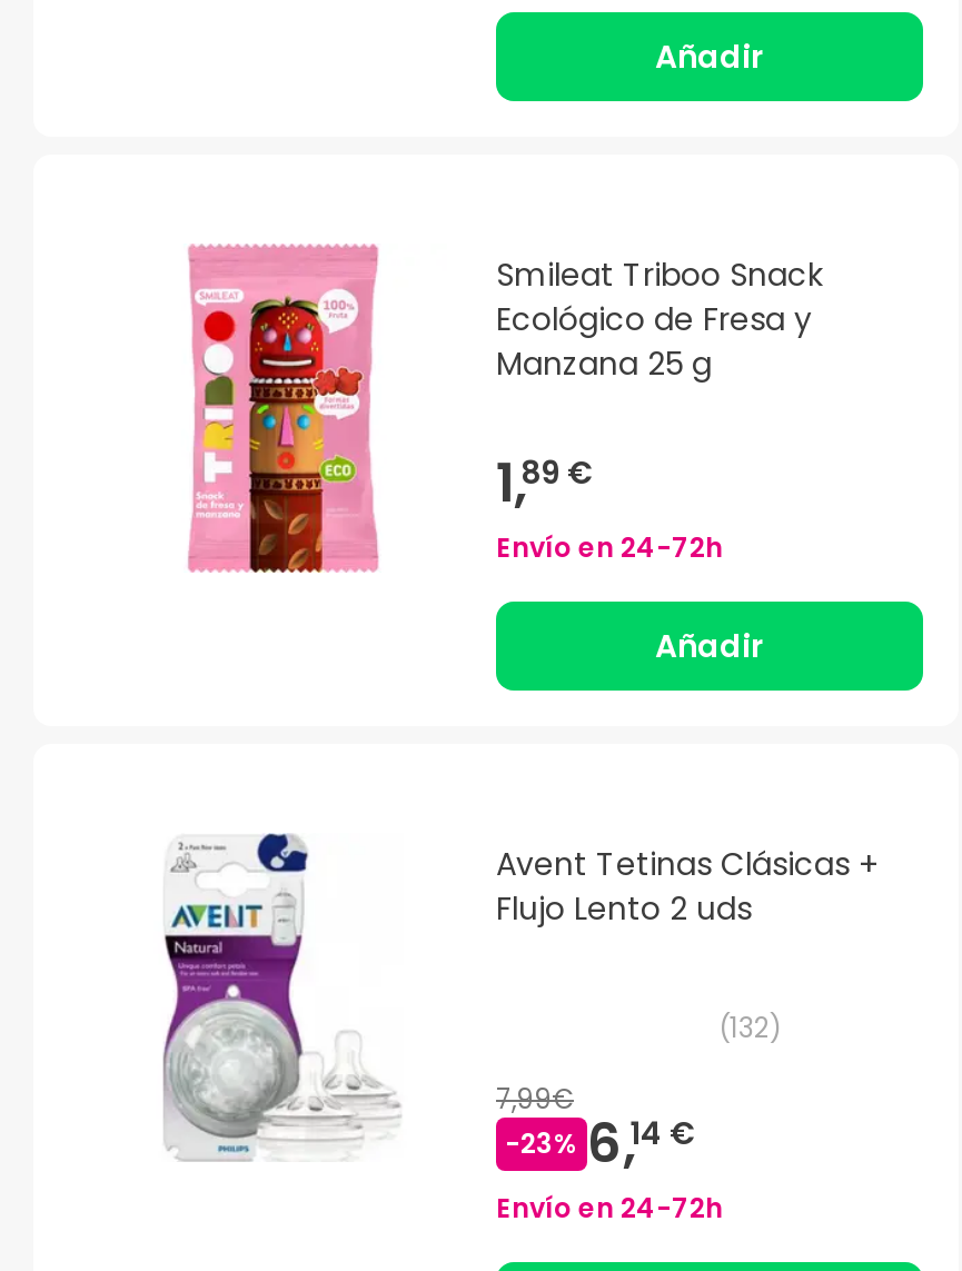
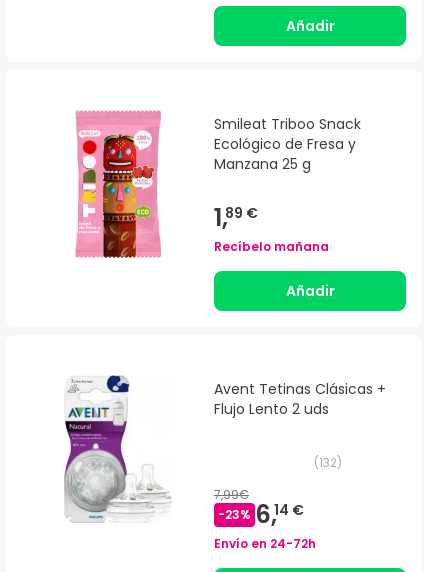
[496,528,723,565] Envío en 24-72h -> [214,238,329,255] Recíbelo mañana

